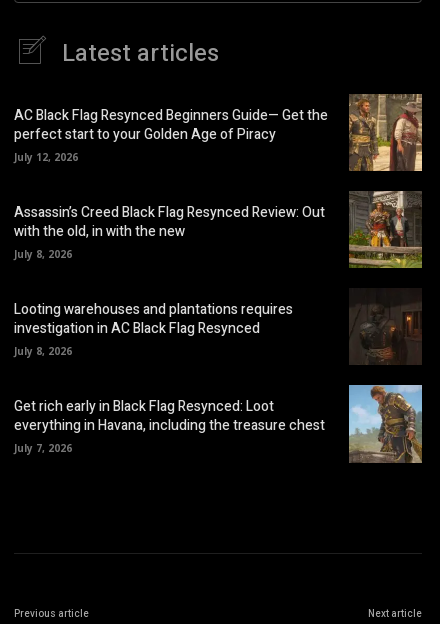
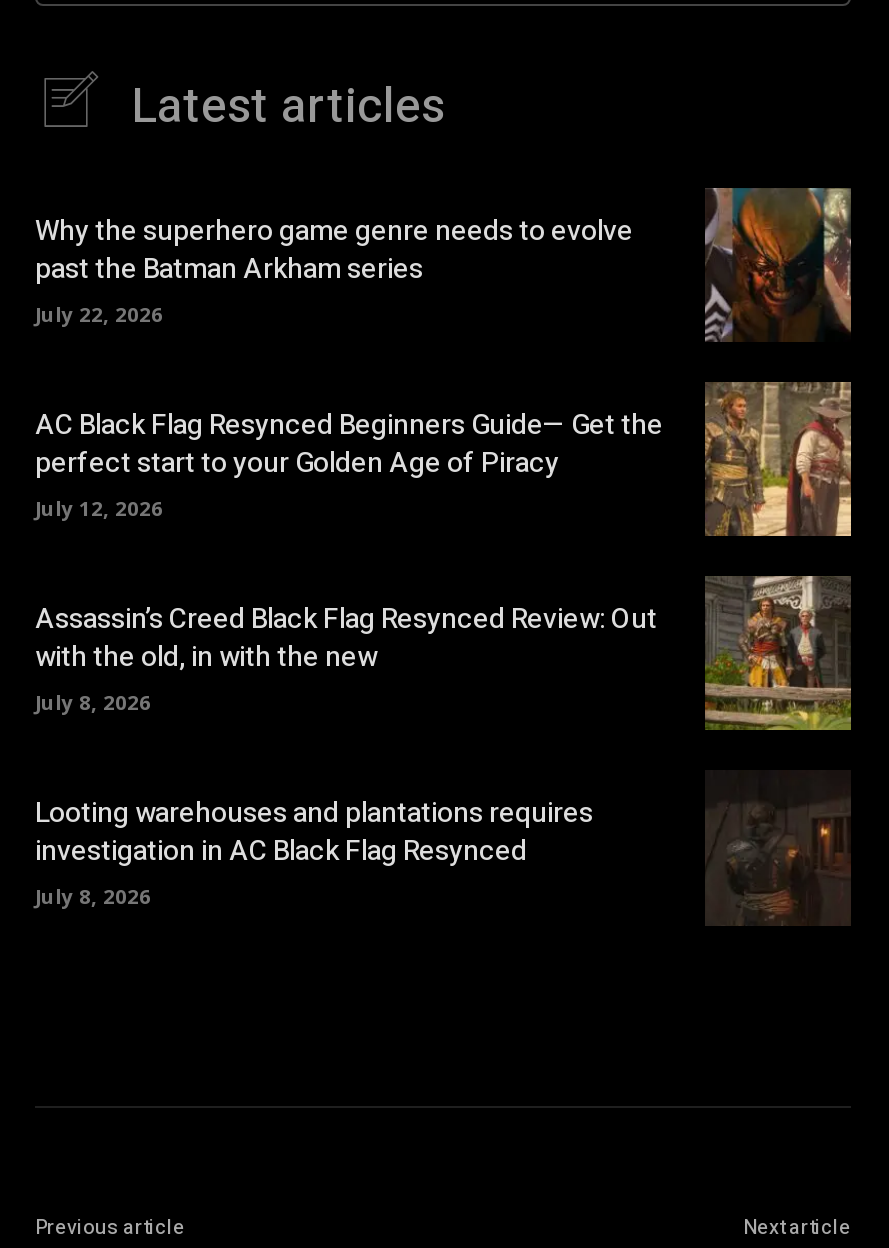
none -> [35,186,853,342] [image] | Why the superhero game genre needs to evolve | past the Batman Arkham series | July 22, 2026
moved [14,93,424,358] -> [35,380,855,910]: [image] | AC Black Flag Resynced Beginners Guide— Get the | perfect start to your Golden Age of Piracy | ... | investigation in AC Black Flag Resynced | July 8, 2026
[14,384,423,464] [image] | Get rich early in Black Flag Resynced: Loot | everything in Havana, including the treasure chest | July 7, 2026 -> none

